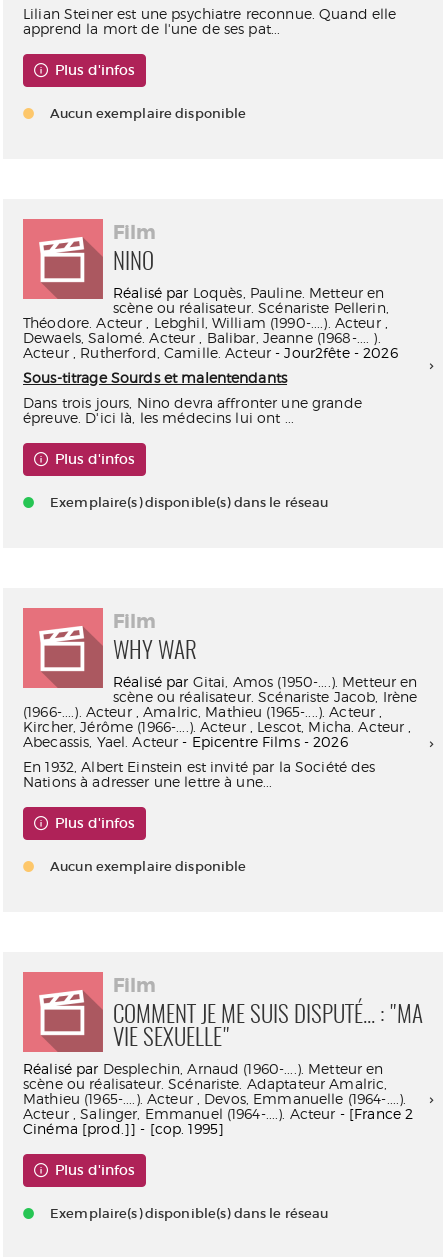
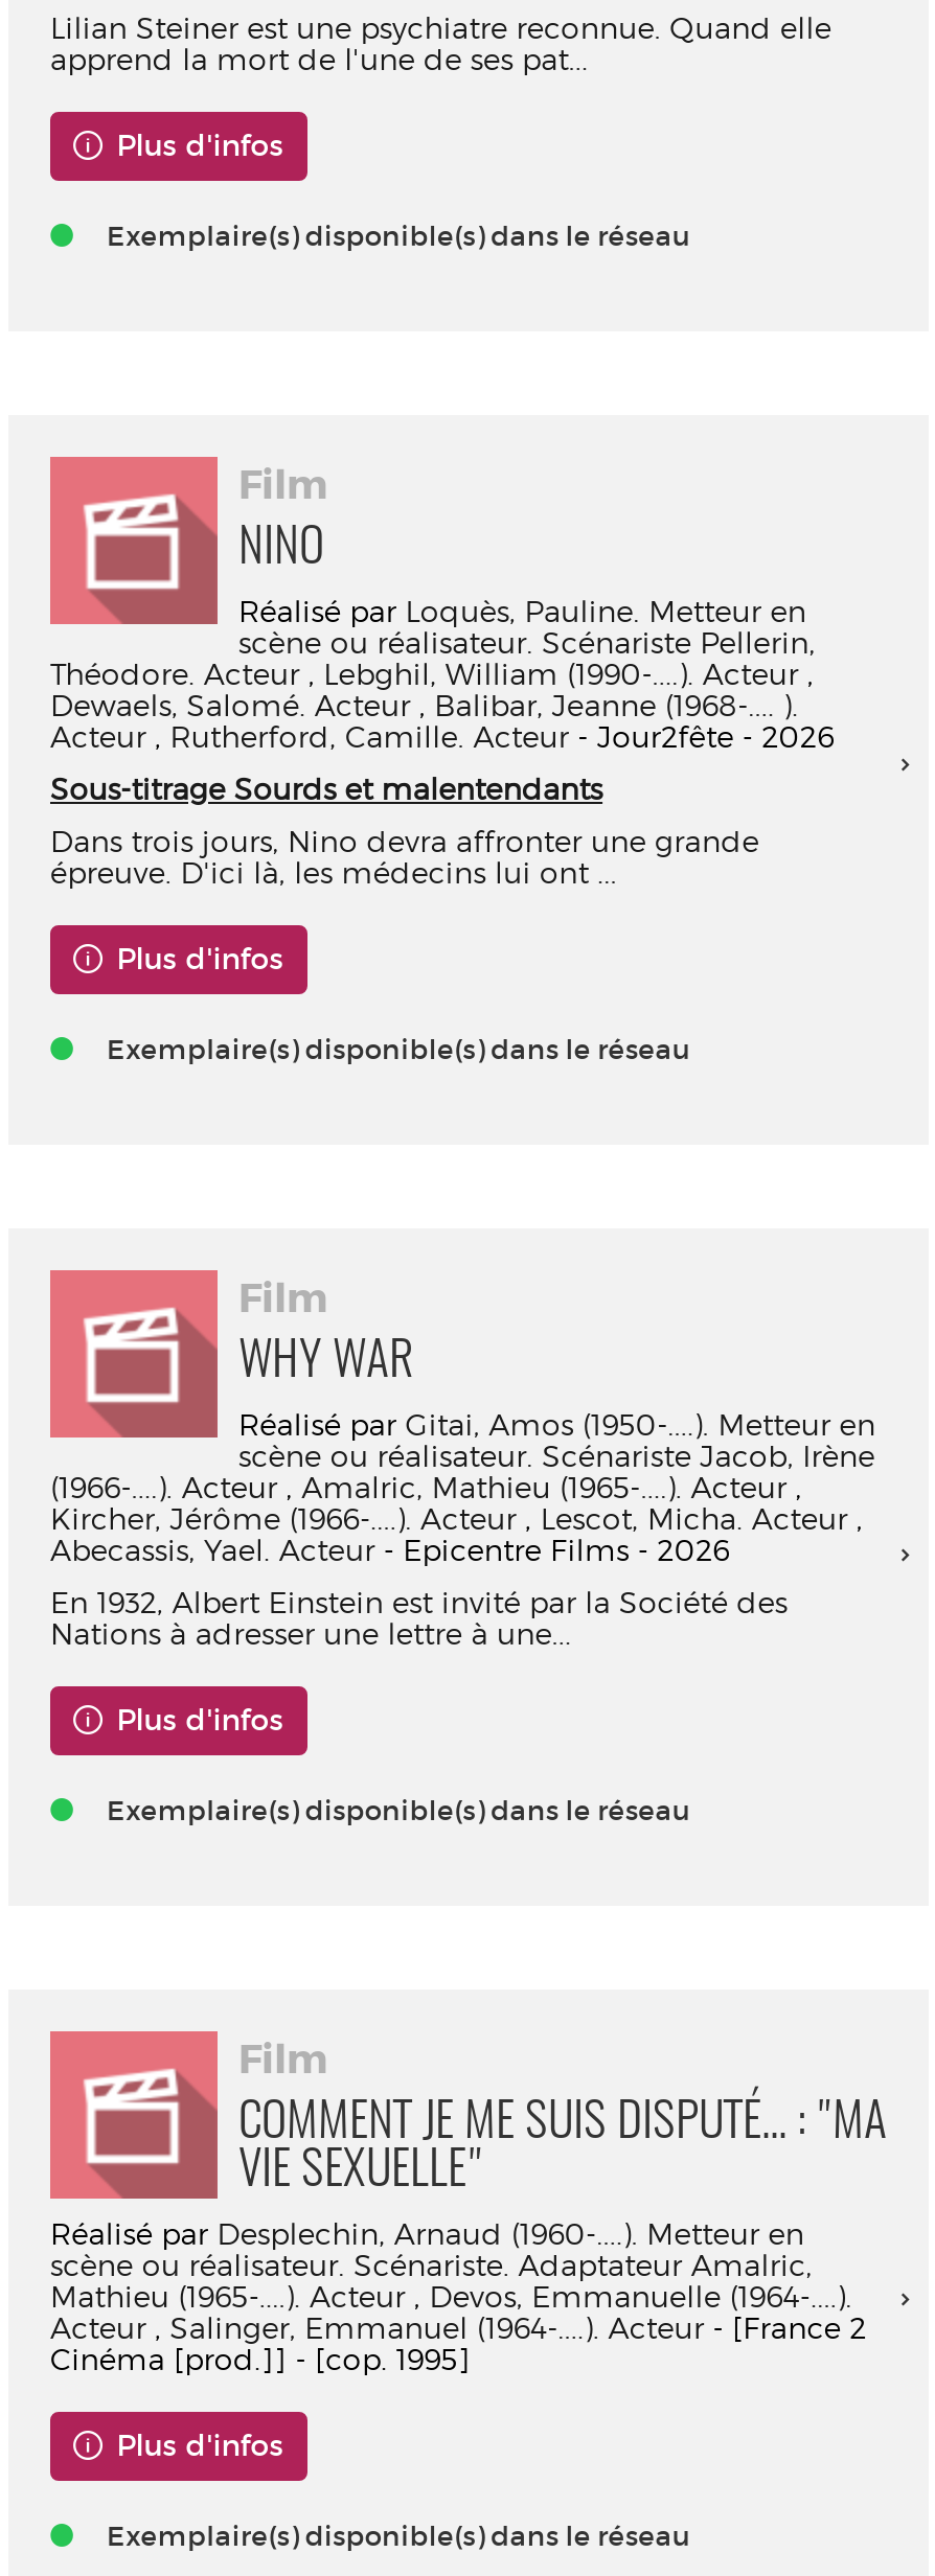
[50,105,246,122] Aucun exemplaire disponible -> [107,218,689,254] Exemplaire(s) disponible(s) dans le réseau
[50,858,246,875] Aucun exemplaire disponible -> [107,1793,689,1828] Exemplaire(s) disponible(s) dans le réseau

